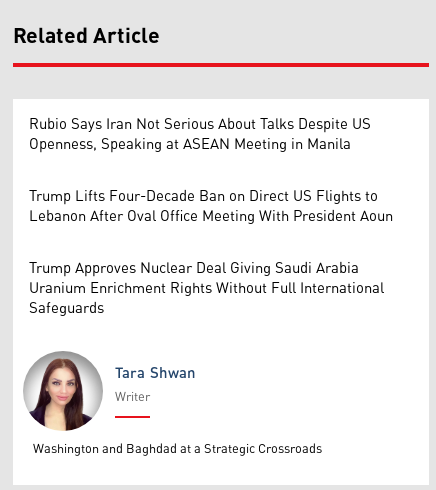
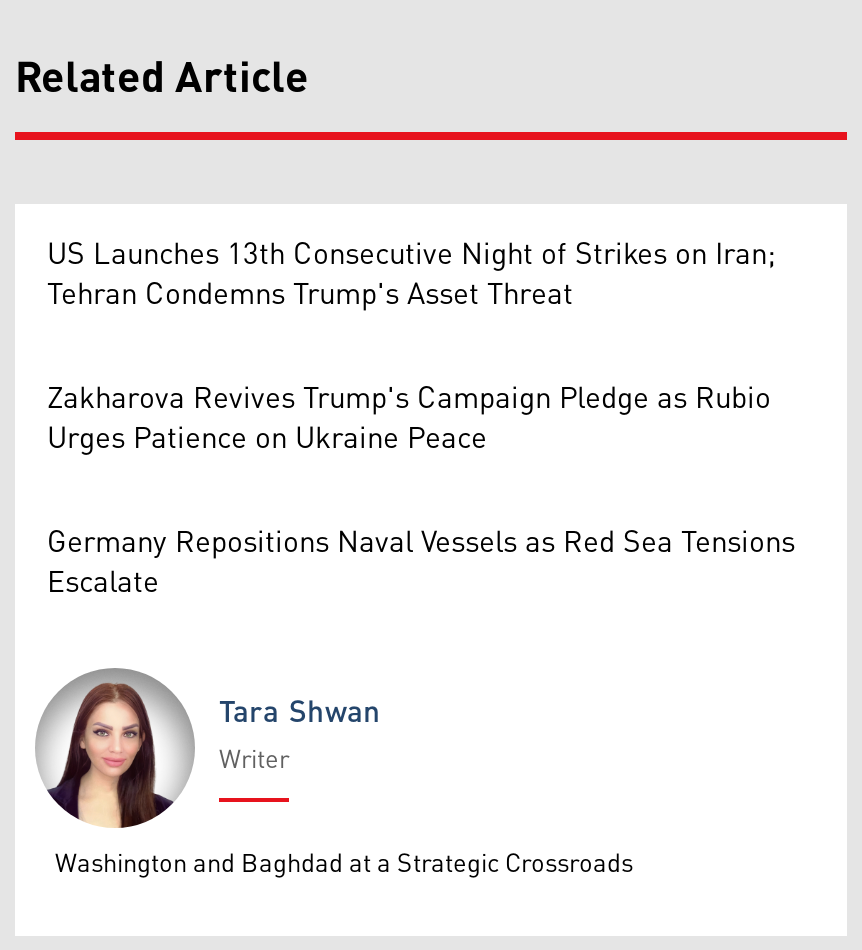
[29,110,371,159] Rubio Says Iran Not Serious About Talks Despite US | Openness, Speaking at ASEAN Meeting in Manila -> [47,226,775,324] US Launches 13th Consecutive Night of Strikes on Iran; | Tehran Condemns Trump's Asset Threat
[29,182,393,231] Trump Lifts Four-Decade Ban on Direct US Flights to | Lebanon After Oval Office Meeting With President Aoun -> [47,370,771,468] Zakharova Revives Trump's Campaign Pledge as Rubio | Urges Patience on Ukraine Peace
[29,254,384,323] Trump Approves Nuclear Deal Giving Saudi Arabia | Uranium Enrichment Rights Without Full International | Safeguards -> [47,514,795,612] Germany Repositions Naval Vessels as Red Sea Tensions | Escalate

